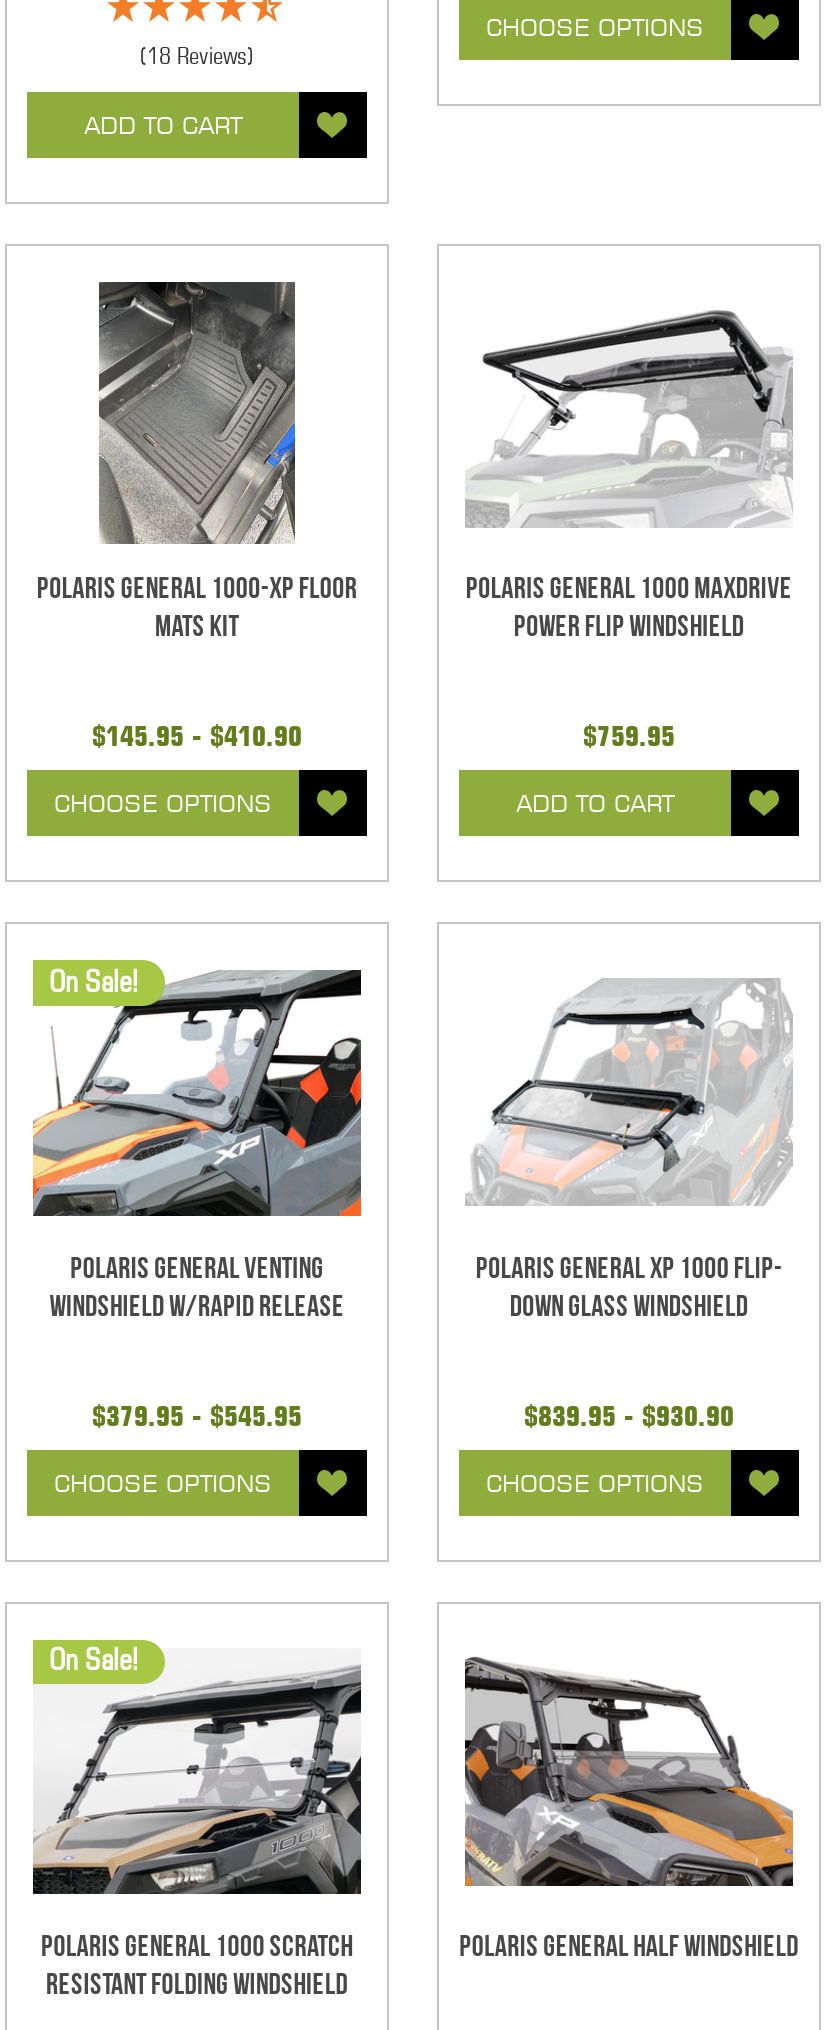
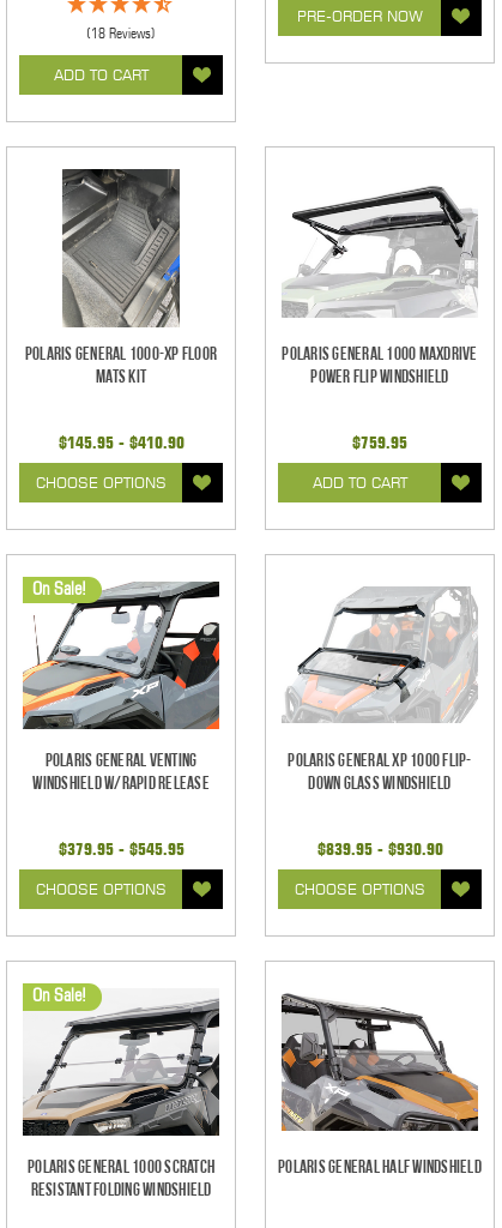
[486,13,704,43] CHOOSE OPTIONS -> [297,8,422,26] PRE-ORDER NOW

